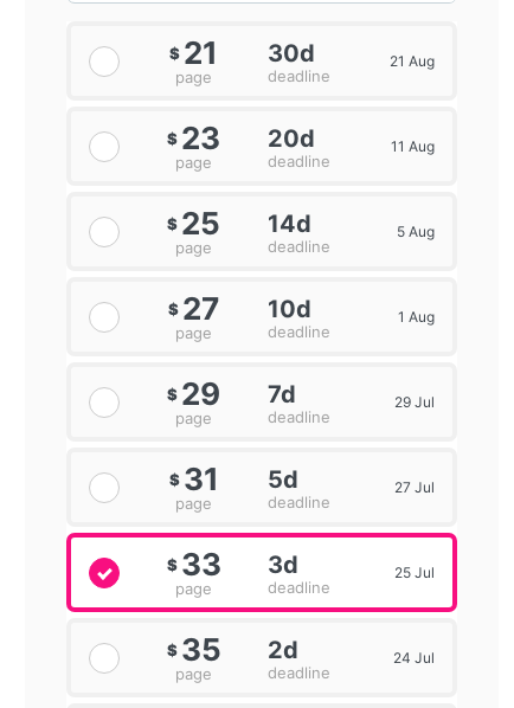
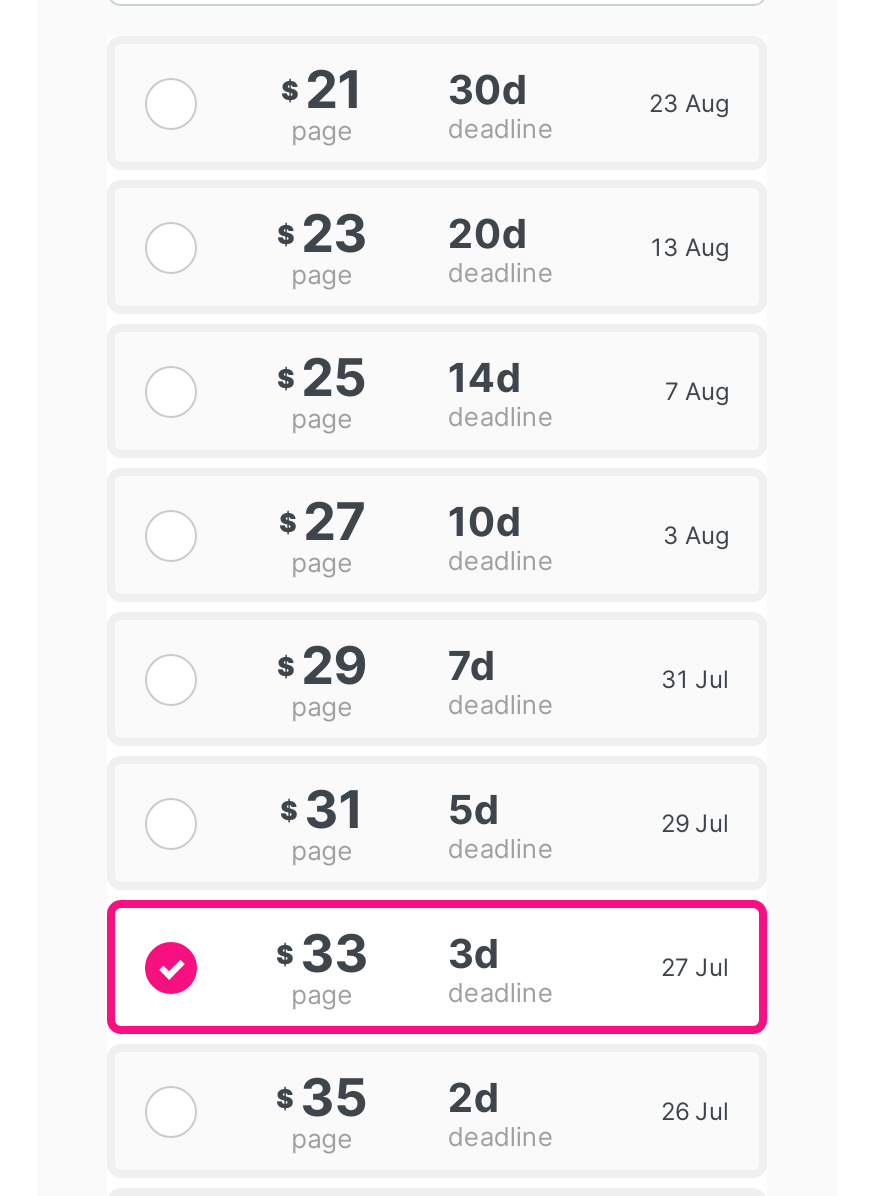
[390,53,435,70] 21 Aug -> [649,89,729,119] 23 Aug
[391,138,435,156] 11 Aug -> [651,233,729,263] 13 Aug
[397,223,435,241] 5 Aug -> [665,377,729,407] 7 Aug
[398,308,435,326] 1 Aug -> [663,521,729,551] 3 Aug
[394,394,435,411] 29 Jul -> [661,665,729,695] 31 Jul
[394,479,435,497] 27 Jul -> [661,809,729,839] 29 Jul
[394,564,435,582] 25 Jul -> [661,953,729,983] 27 Jul
[393,649,435,667] 24 Jul -> [661,1097,729,1127] 26 Jul

